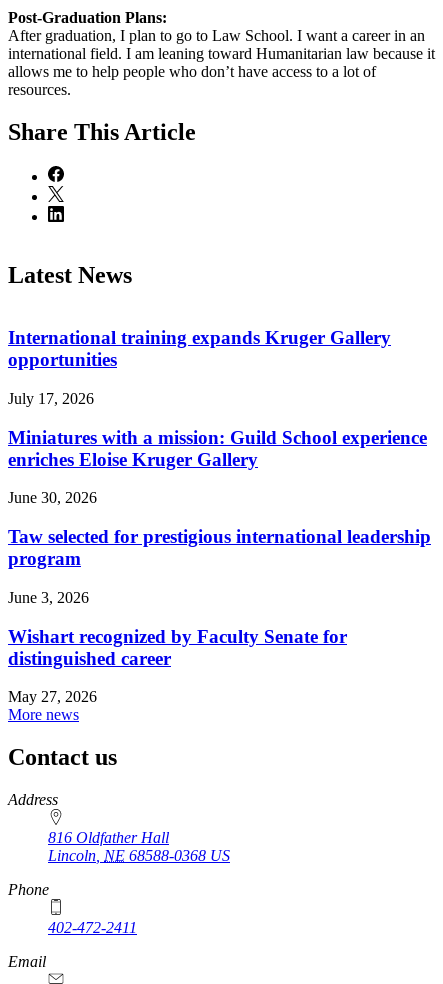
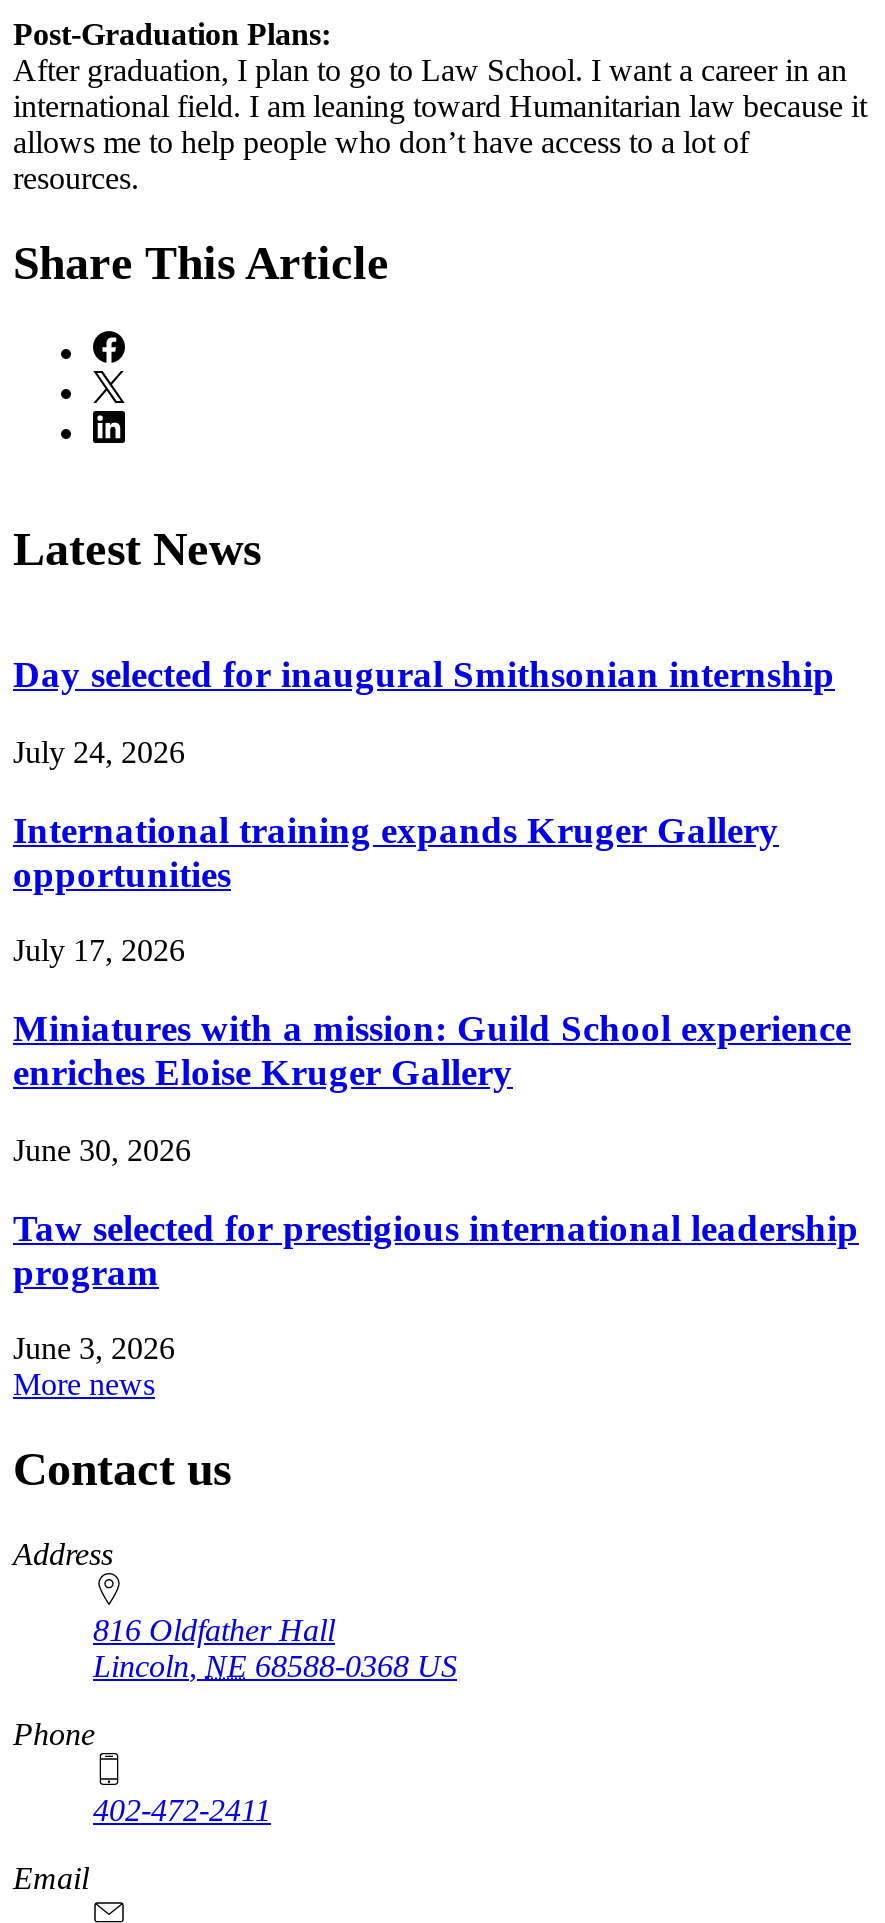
none -> [13,653,835,769] Day selected for inaugural Smithsonian internship | July 24, 2026
moved [8,327,431,606] -> [13,808,859,1365]: International training expands Kruger Gallery | opportunities | July 17, 2026 | ... | program | June 3, 2026
[8,625,347,705] Wishart recognized by Faculty Senate for | distinguished career | May 27, 2026 -> none

